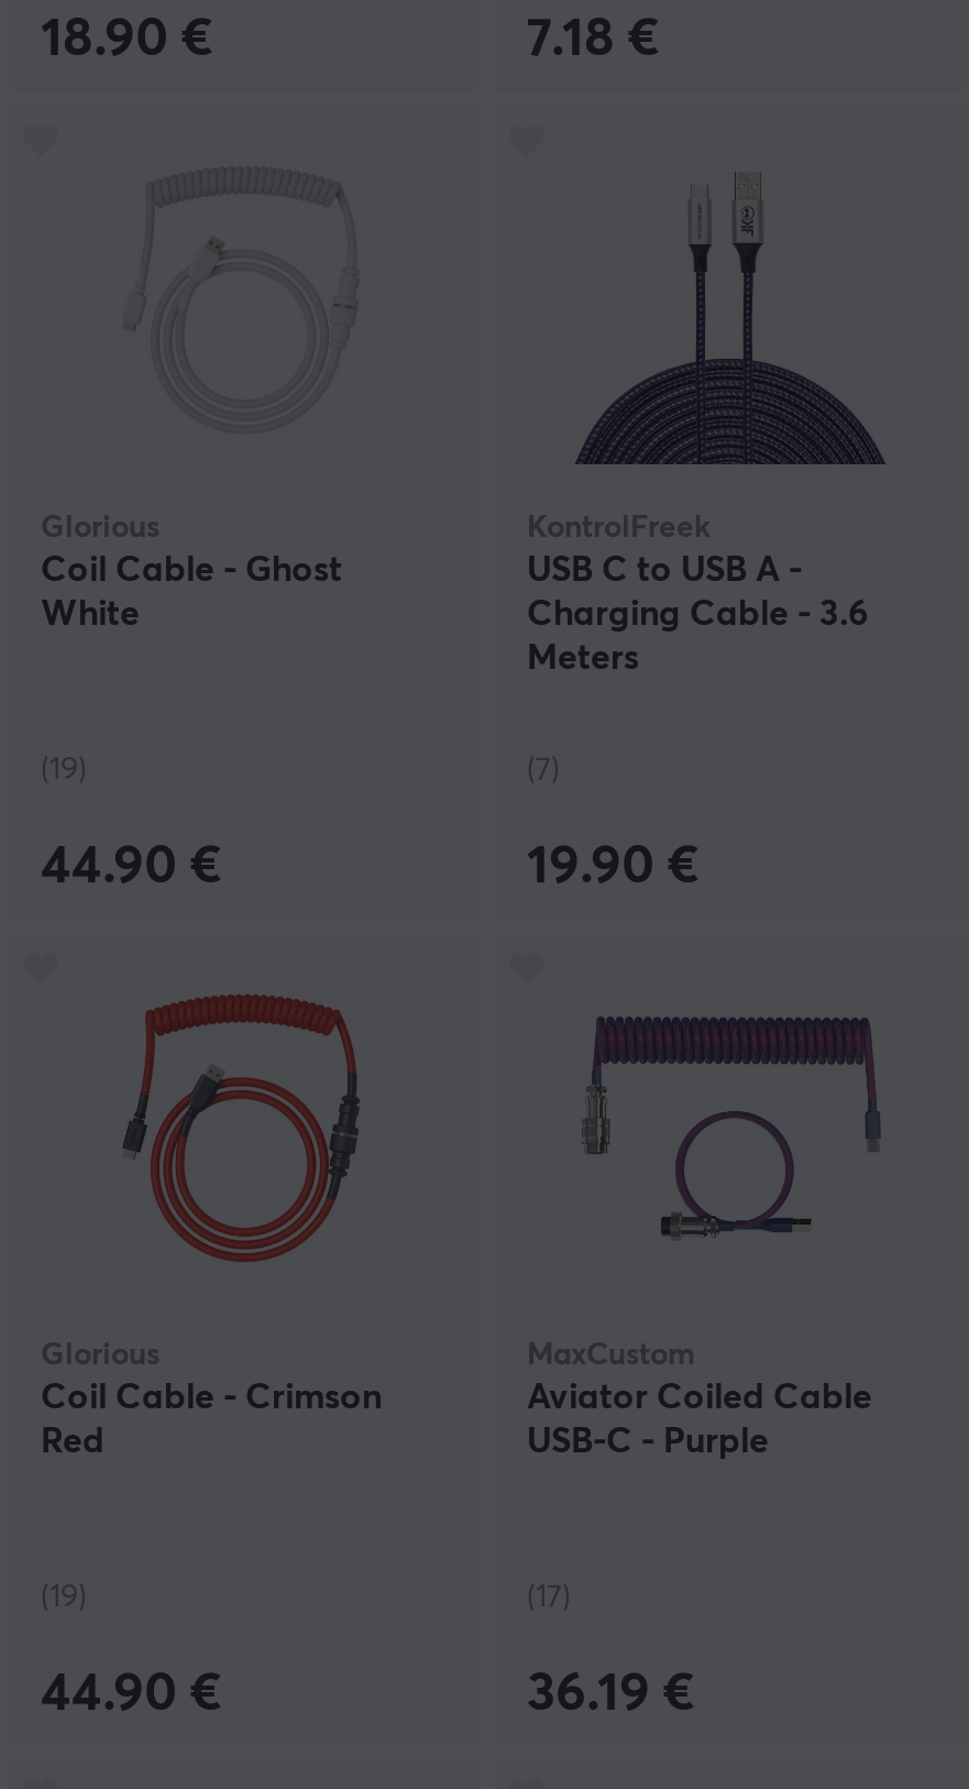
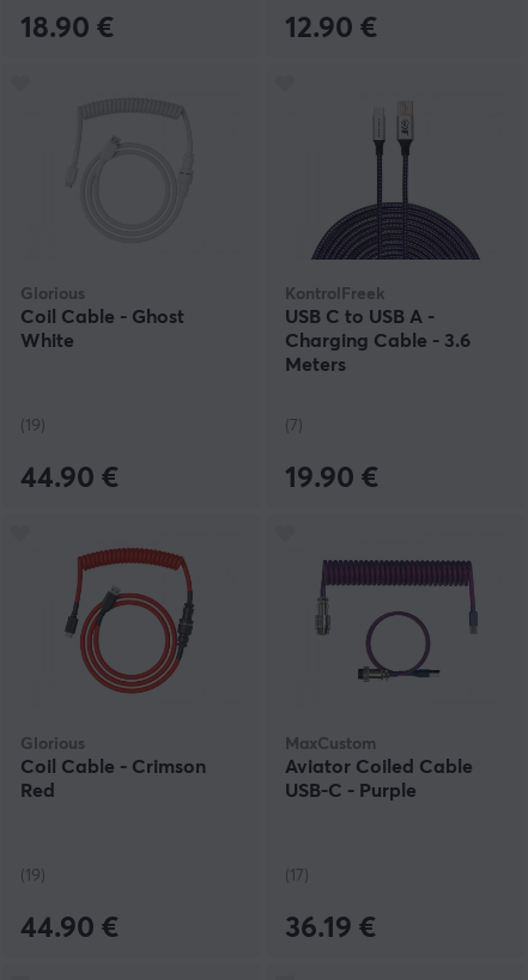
[527,14,659,66] 7.18 € -> [285,15,377,43] 12.90 €

